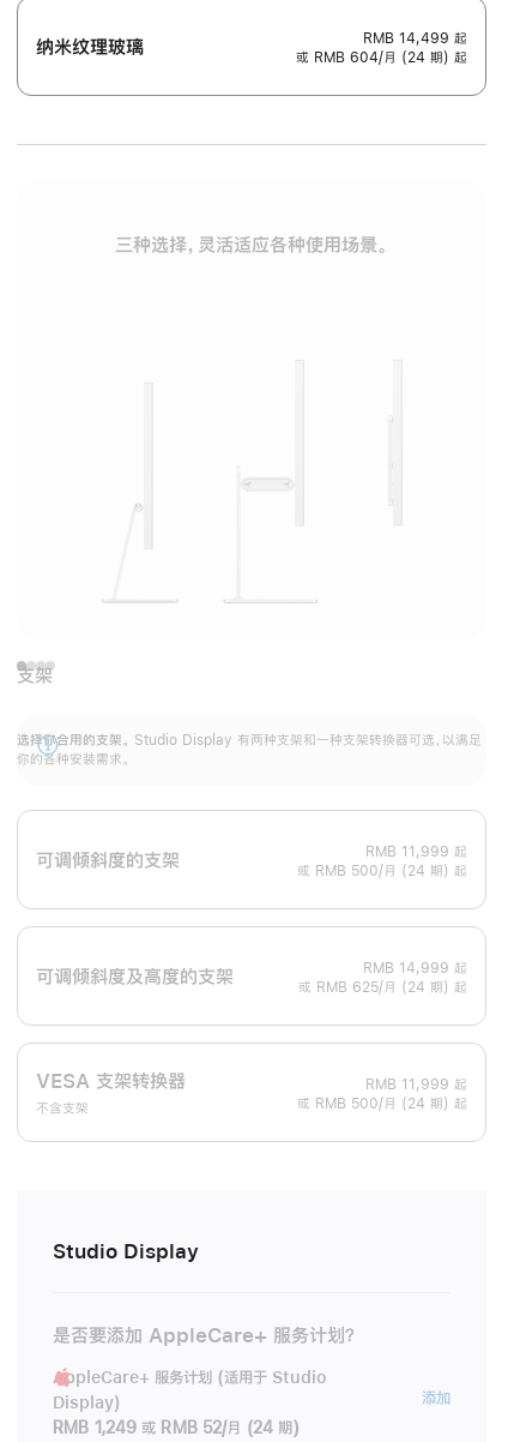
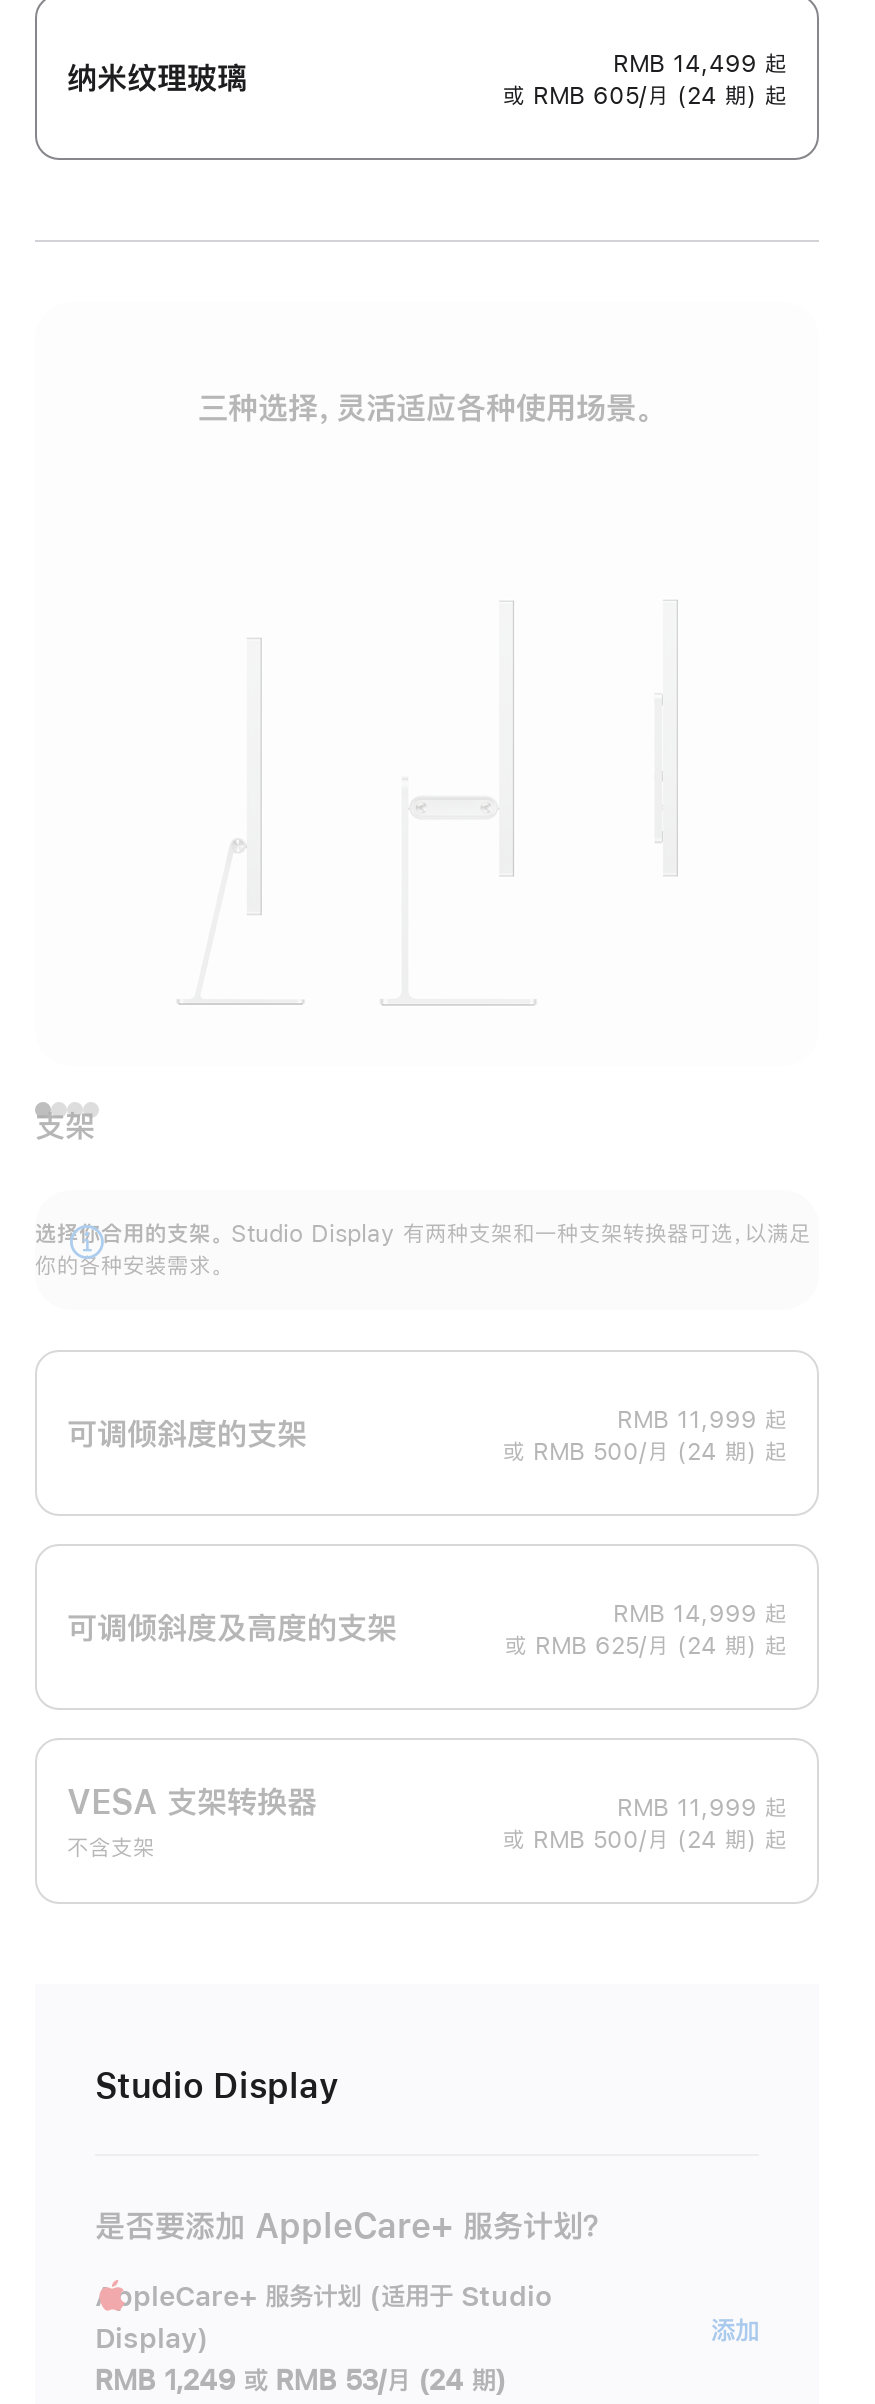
[296,51,467,65] 或 RMB 604/月 (24 期) 起 -> [503,84,787,108] 或 RMB 605/月 (24 期) 起
[53,1420,299,1436] RMB 1,249 或 RMB 52/月 (24 期) -> [95,2367,506,2395] RMB 1,249 或 RMB 53/月 (24 期)

